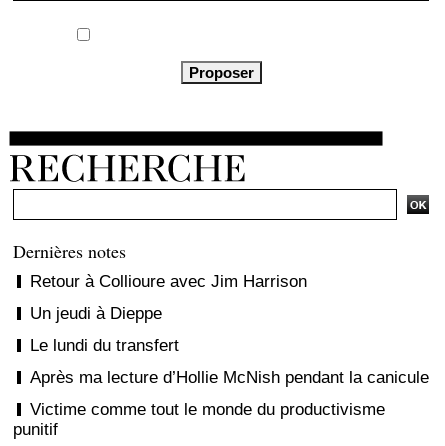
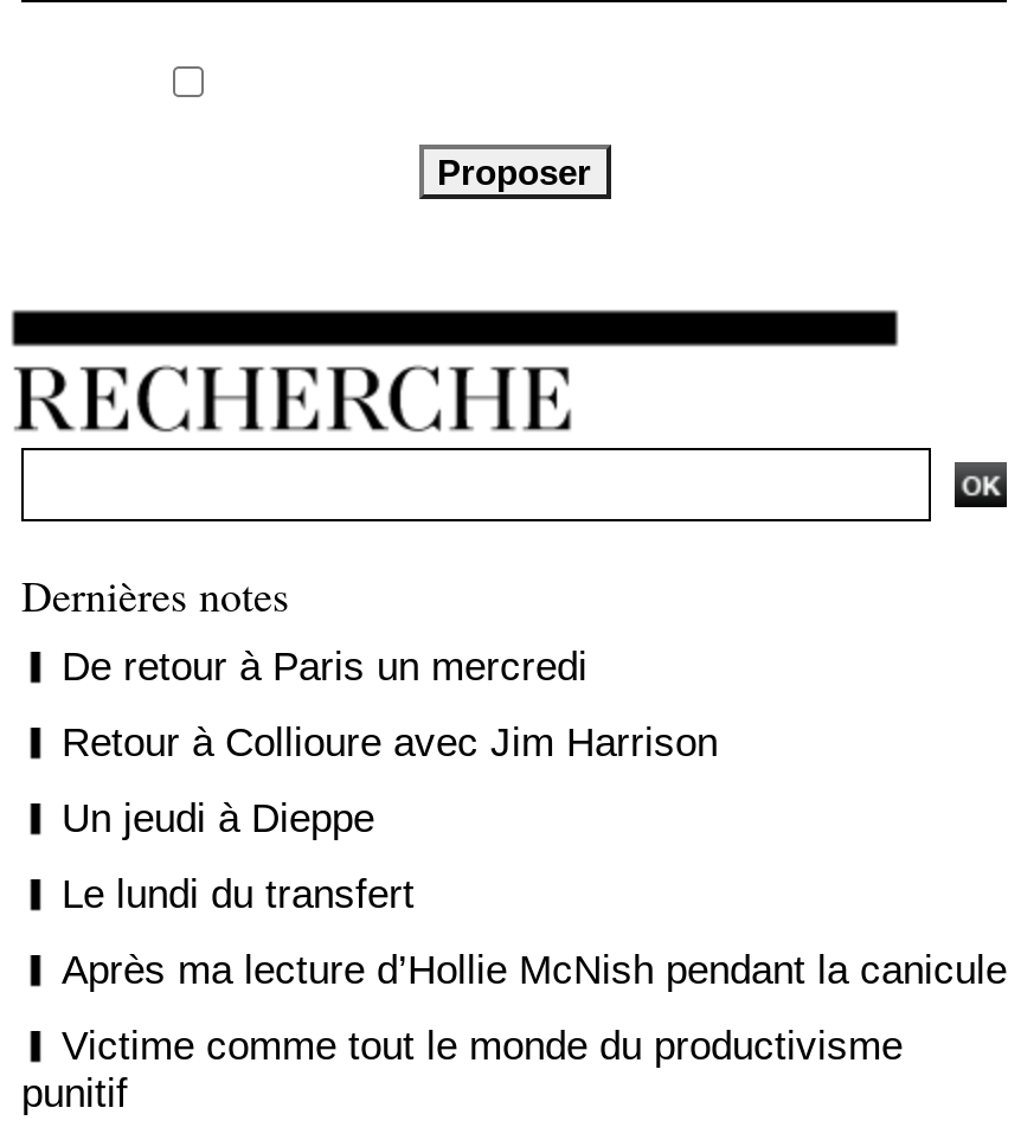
none -> [62,645,587,690] De retour à Paris un mercredi

